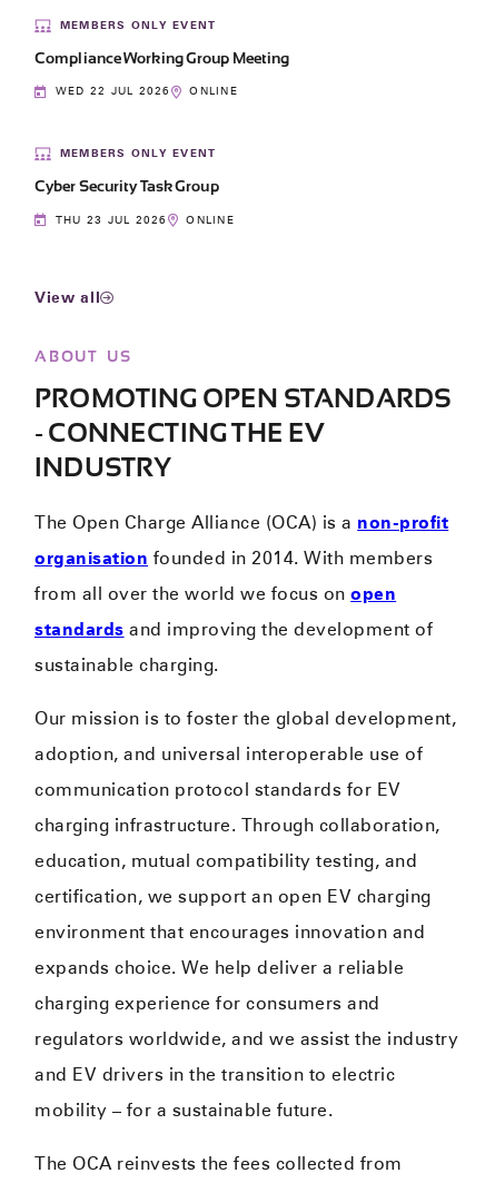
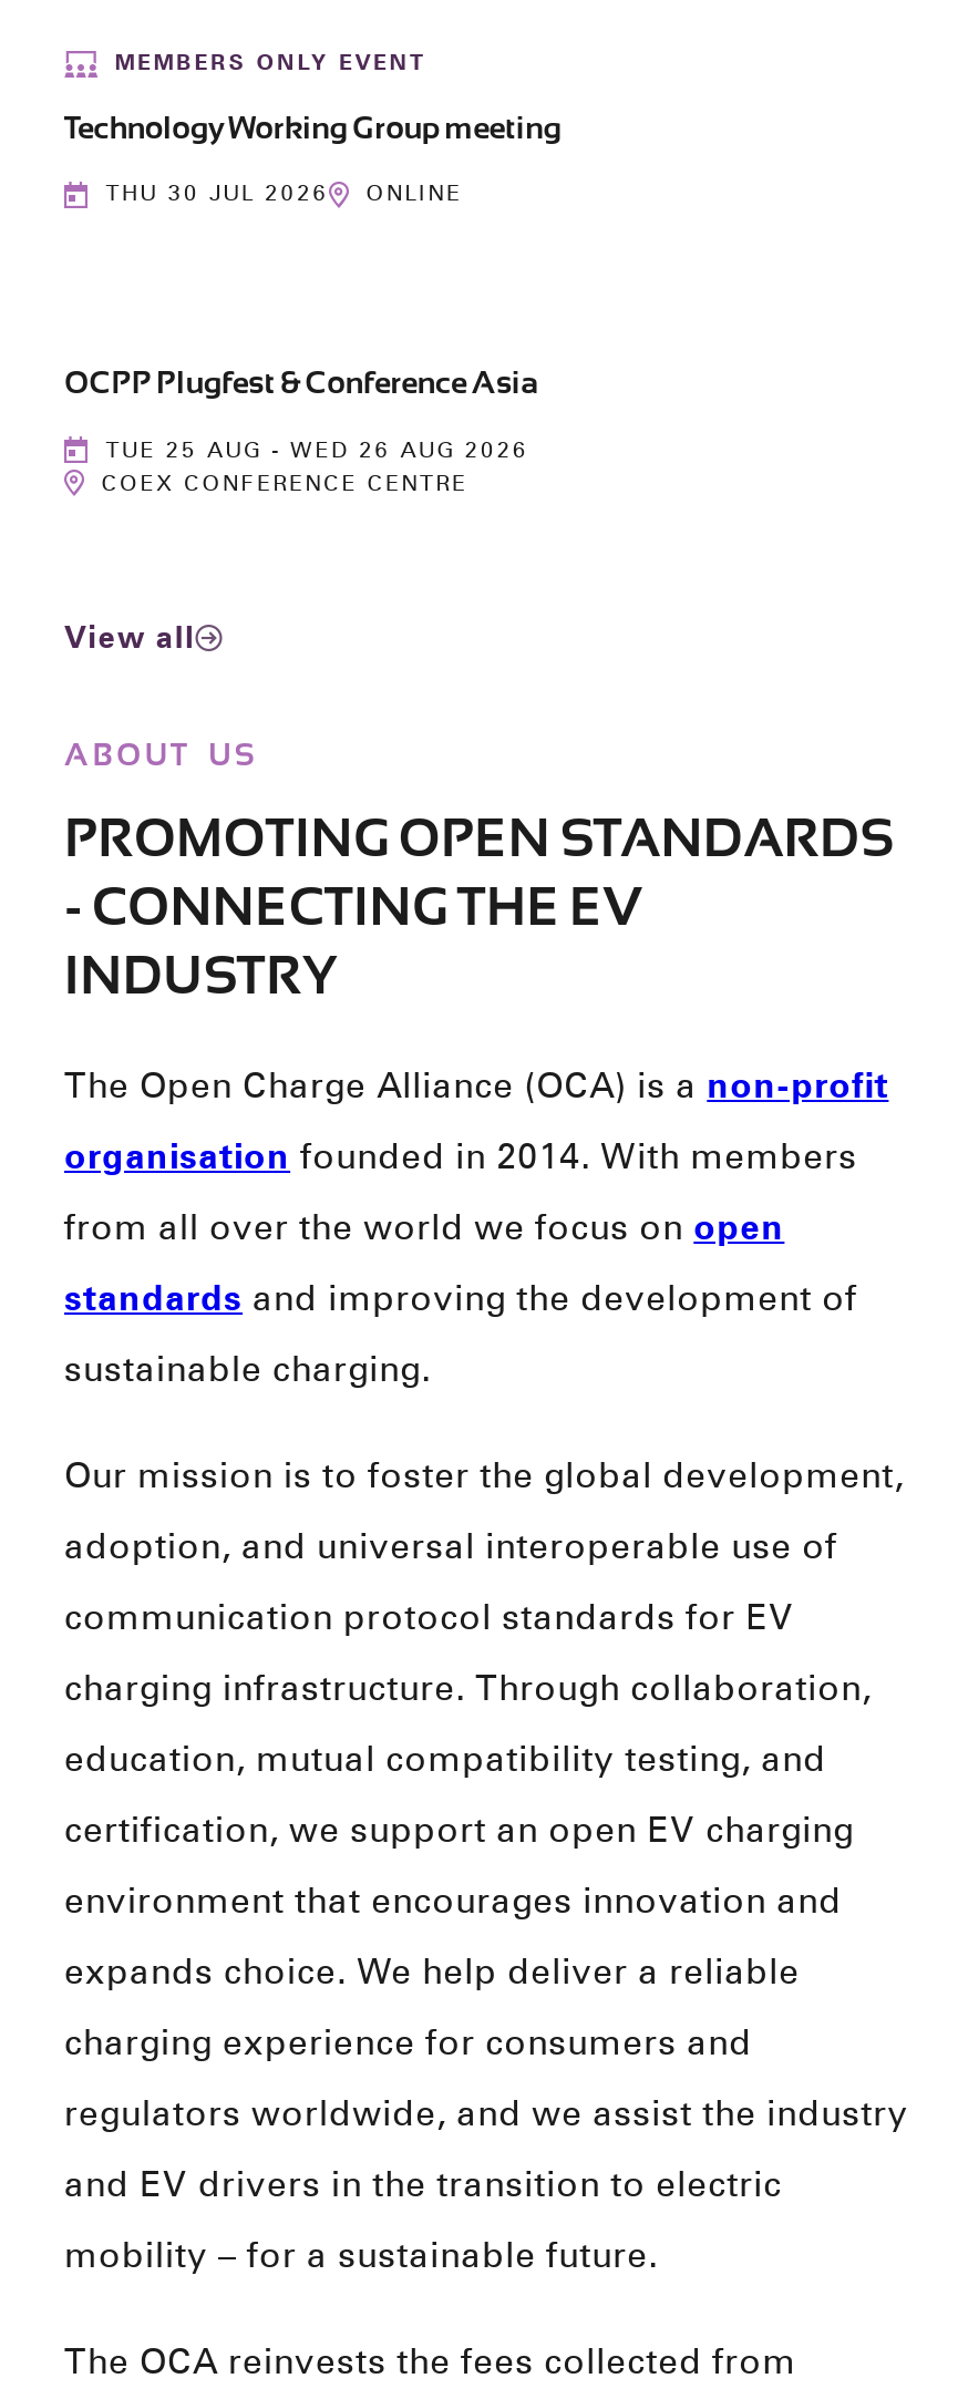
[34,49,290,67] Compliance Working Group Meeting -> [64,109,561,145] Technology Working Group meeting
[51,84,238,97] WED 22 JUL 2026 ONLINE -> [96,179,462,206] THU 30 JUL 2026 ONLINE
[34,146,234,226] MEMBERS ONLY EVENT | Cyber Security Task Group | THU 23 JUL 2026 | ONLINE -> [64,364,539,494] OCPP Plugfest & Conference Asia | TUE 25 AUG - WED 26 AUG 2026 | COEX CONFERENCE CENTRE

